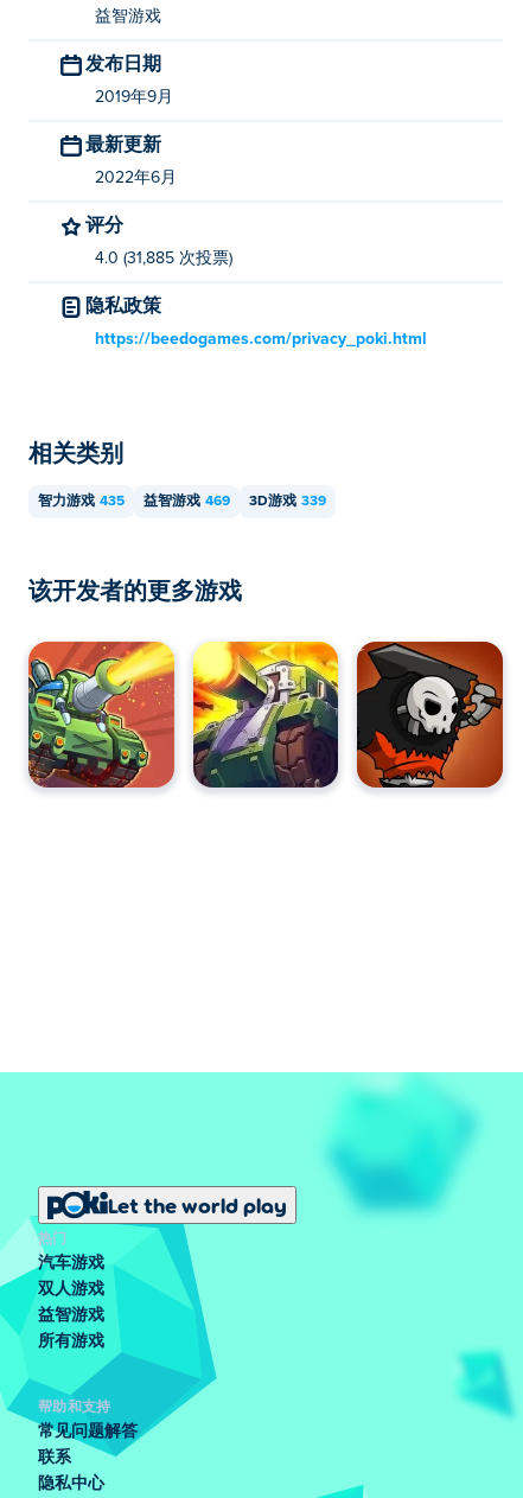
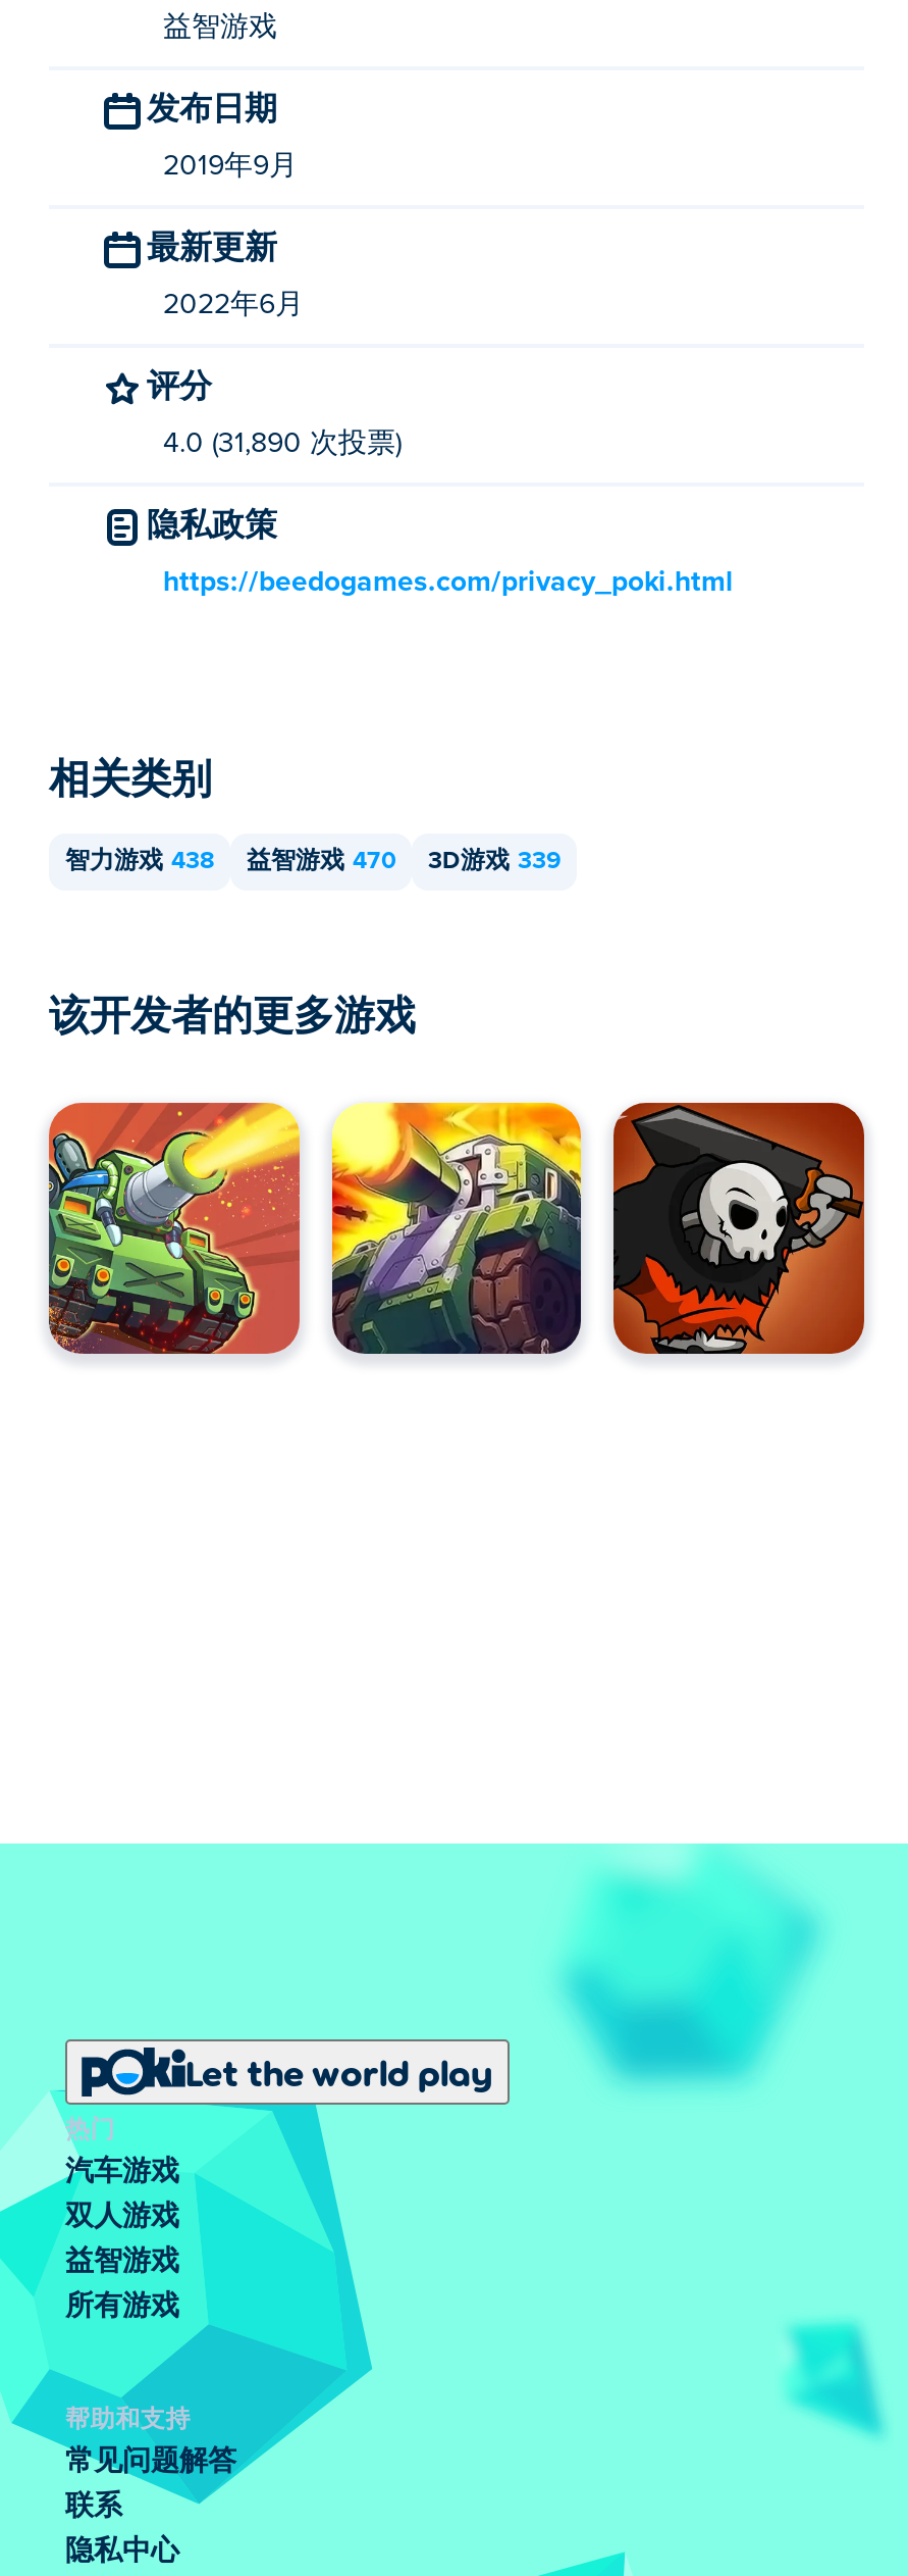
[95,250,232,267] 4.0 (31,885 次投票) -> [163,430,402,458] 4.0 (31,890 次投票)
[38,495,125,509] 智力游戏 435 -> [65,850,214,874] 智力游戏 438
[143,495,230,509] 益智游戏 469 -> [247,850,395,874] 益智游戏 470

